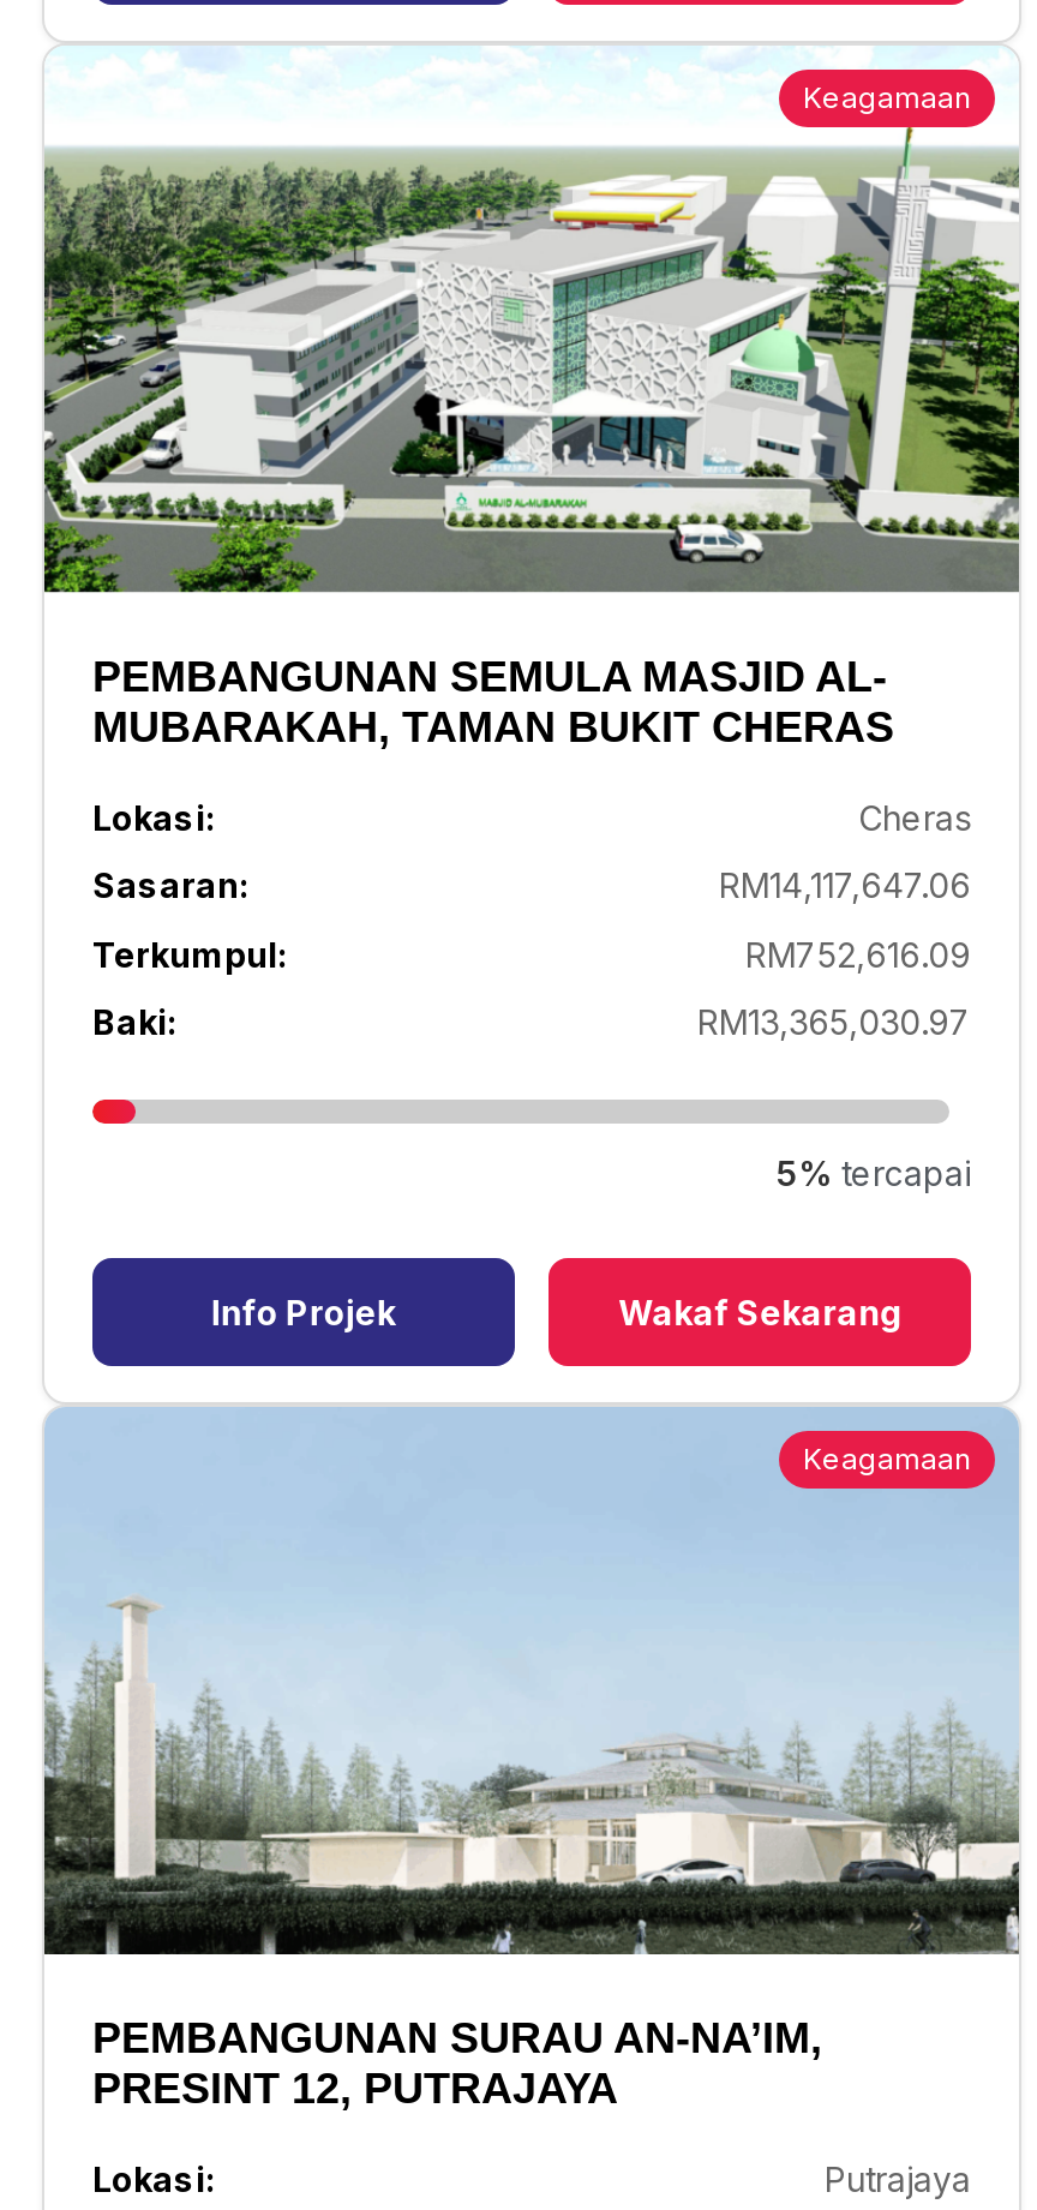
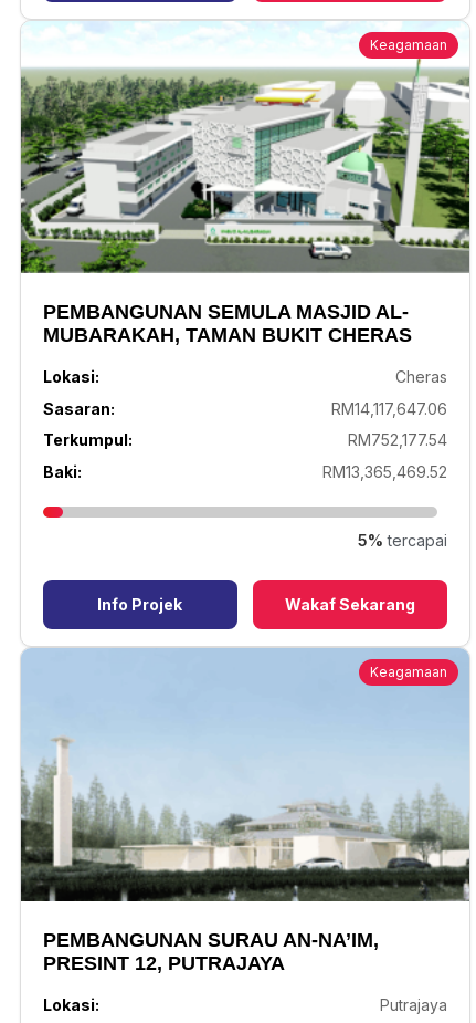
[745,934,971,975] RM752,616.09 -> [348,430,447,449] RM752,177.54
[697,1002,971,1043] RM13,365,030.97 -> [322,462,447,481] RM13,365,469.52

